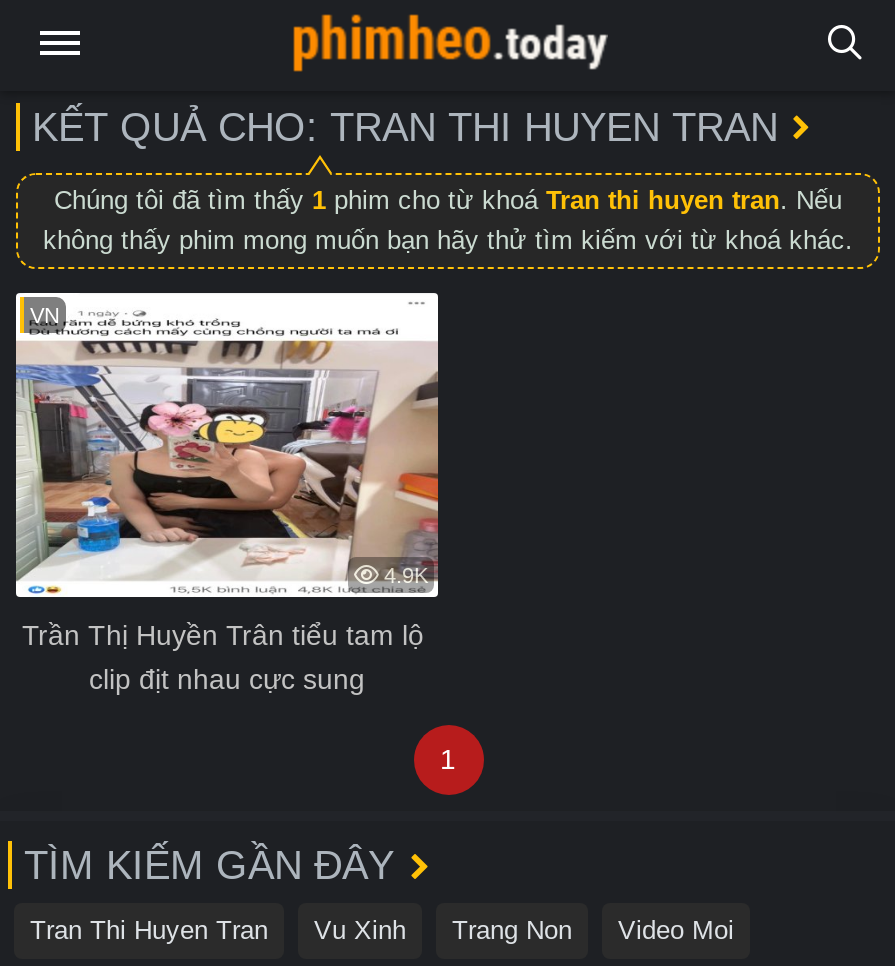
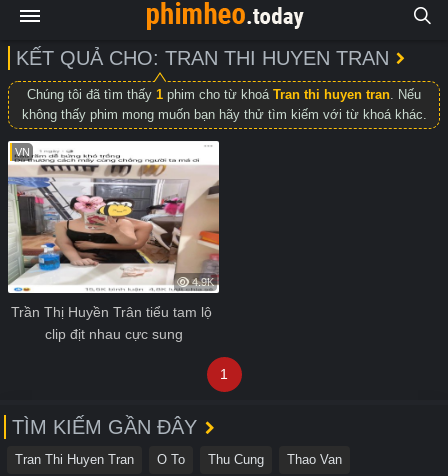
[314,915,734,945] Vu Xinh | Trang Non | Video Moi -> [157,452,342,467] O To | Thu Cung | Thao Van

